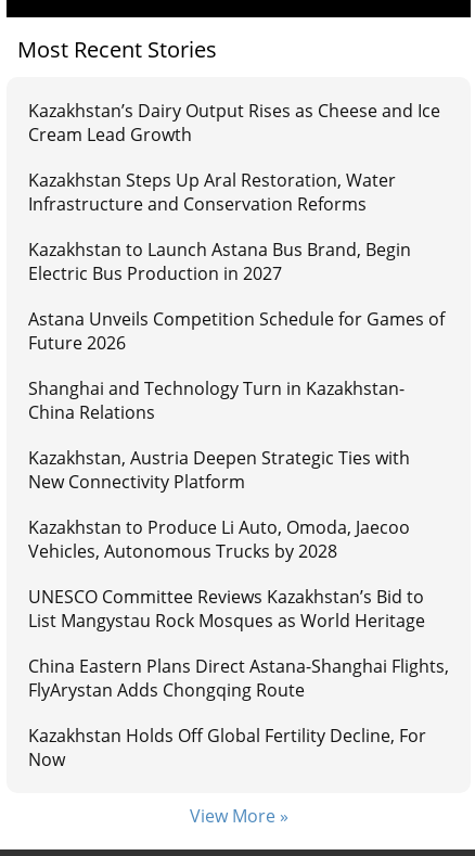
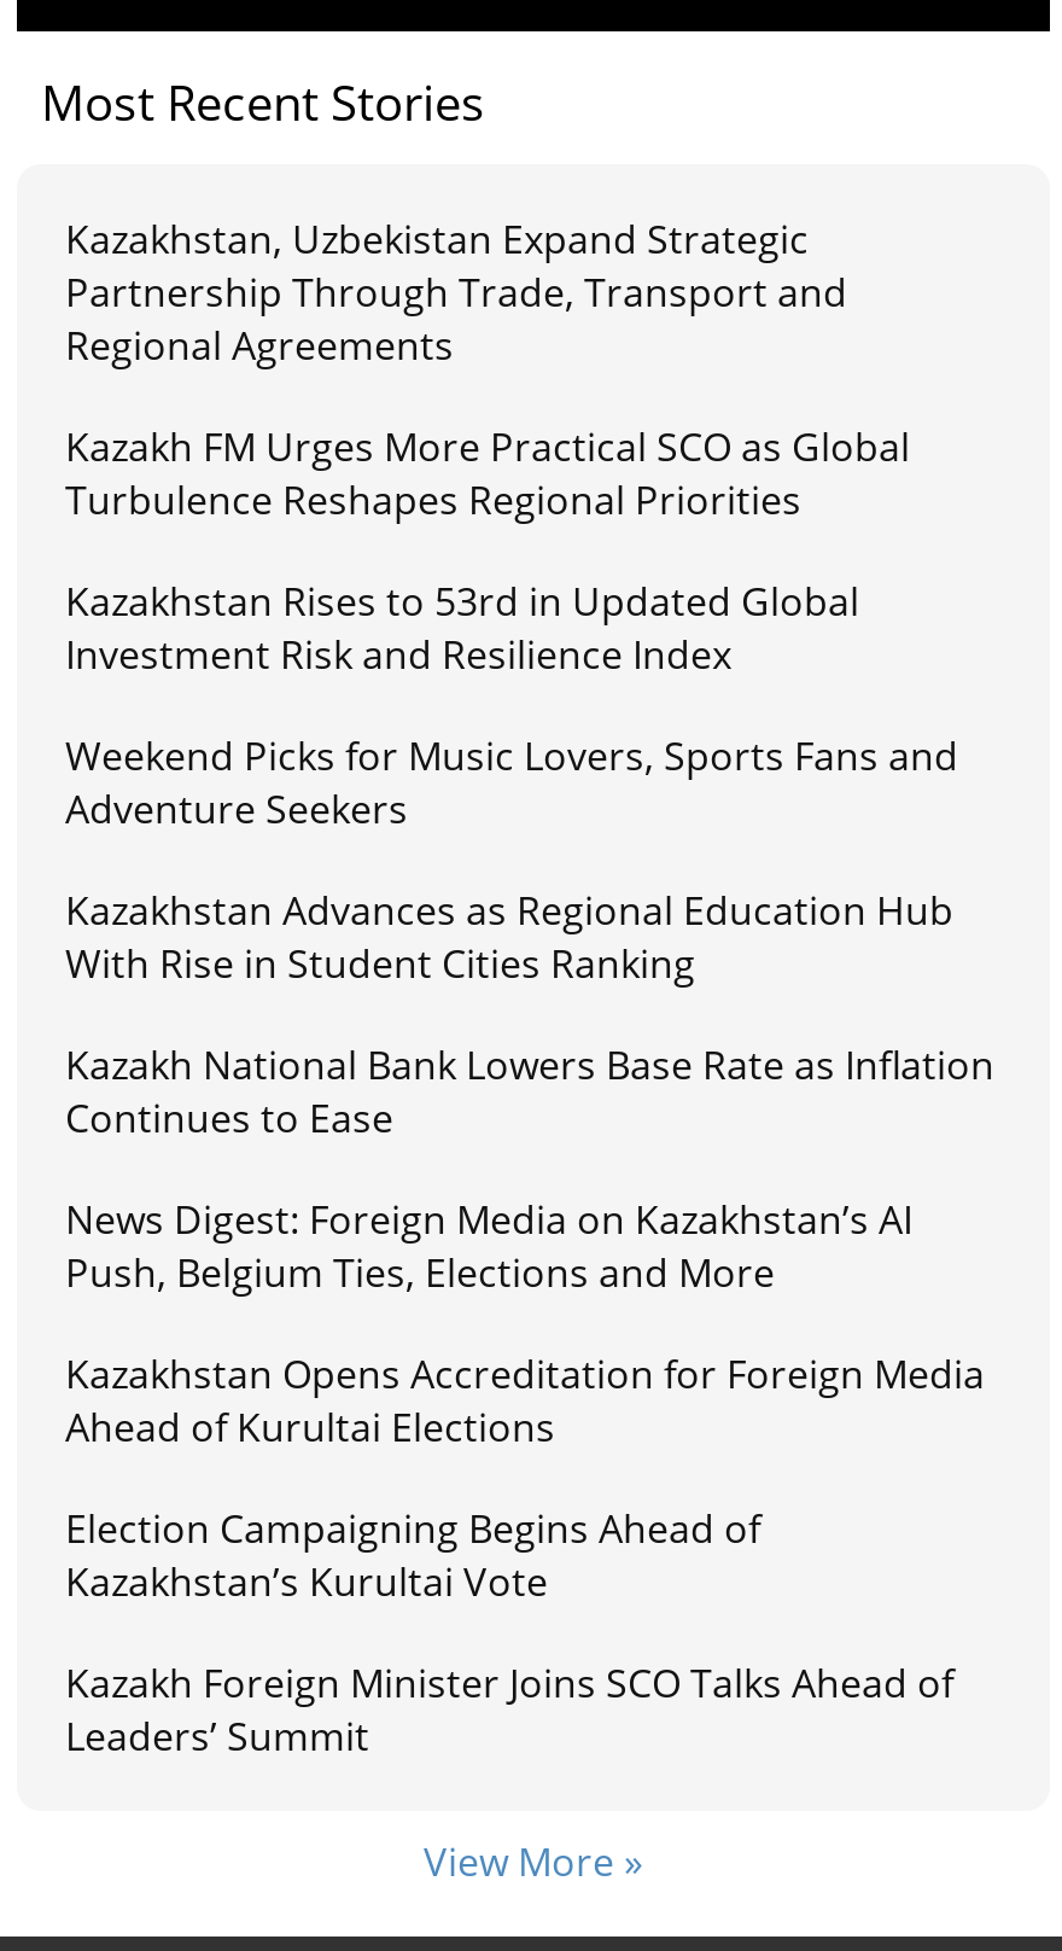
[28,99,440,147] Kazakhstan’s Dairy Output Rises as Cheese and Ice | Cream Lead Growth -> [65,213,847,372] Kazakhstan, Uzbekistan Expand Strategic | Partnership Through Trade, Transport and | Regional Agreements
[28,168,396,216] Kazakhstan Steps Up Aral Restoration, Water | Infrastructure and Conservation Reforms -> [65,420,910,527] Kazakh FM Urges More Practical SCO as Global | Turbulence Reshapes Regional Priorities
[28,238,411,285] Kazakhstan to Launch Astana Bus Brand, Begin | Electric Bus Production in 2027 -> [65,575,859,681] Kazakhstan Rises to 53rd in Updated Global | Investment Risk and Resilience Index
[28,307,445,355] Astana Unveils Competition Schedule for Games of | Future 2026 -> [65,729,958,836] Weekend Picks for Music Lovers, Sports Fans and | Adventure Seekers
[28,377,405,424] Shanghai and Technology Turn in Kazakhstan- | China Relations -> [65,884,953,990] Kazakhstan Advances as Regional Education Hub | With Rise in Student Cities Ranking
[28,446,410,494] Kazakhstan, Austria Deepen Strategic Ties with | New Connectivity Platform -> [65,1039,994,1145] Kazakh National Bank Lowers Base Rate as Inflation | Continues to Ease
[28,515,410,563] Kazakhstan to Produce Li Auto, Omoda, Jaecoo | Vehicles, Autonomous Trucks by 2028 -> [65,1193,912,1299] News Digest: Foreign Media on Kazakhstan’s AI | Push, Belgium Ties, Elections and More
[28,585,425,633] UNESCO Committee Reviews Kazakhstan’s Bid to | List Mangystau Rock Mosques as World Heritage -> [65,1348,985,1454] Kazakhstan Opens Accreditation for Foreign Media | Ahead of Kurultai Elections
[28,654,449,702] China Eastern Plans Direct Astana-Shanghai Flights, | FlyArystan Adds Chongqing Route -> [65,1502,760,1608] Election Campaigning Begins Ahead of | Kazakhstan’s Kurultai Vote
[28,724,426,771] Kazakhstan Holds Off Global Fertility Decline, For | Now -> [65,1657,953,1763] Kazakh Foreign Minister Joins SCO Talks Ahead of | Leaders’ Summit

